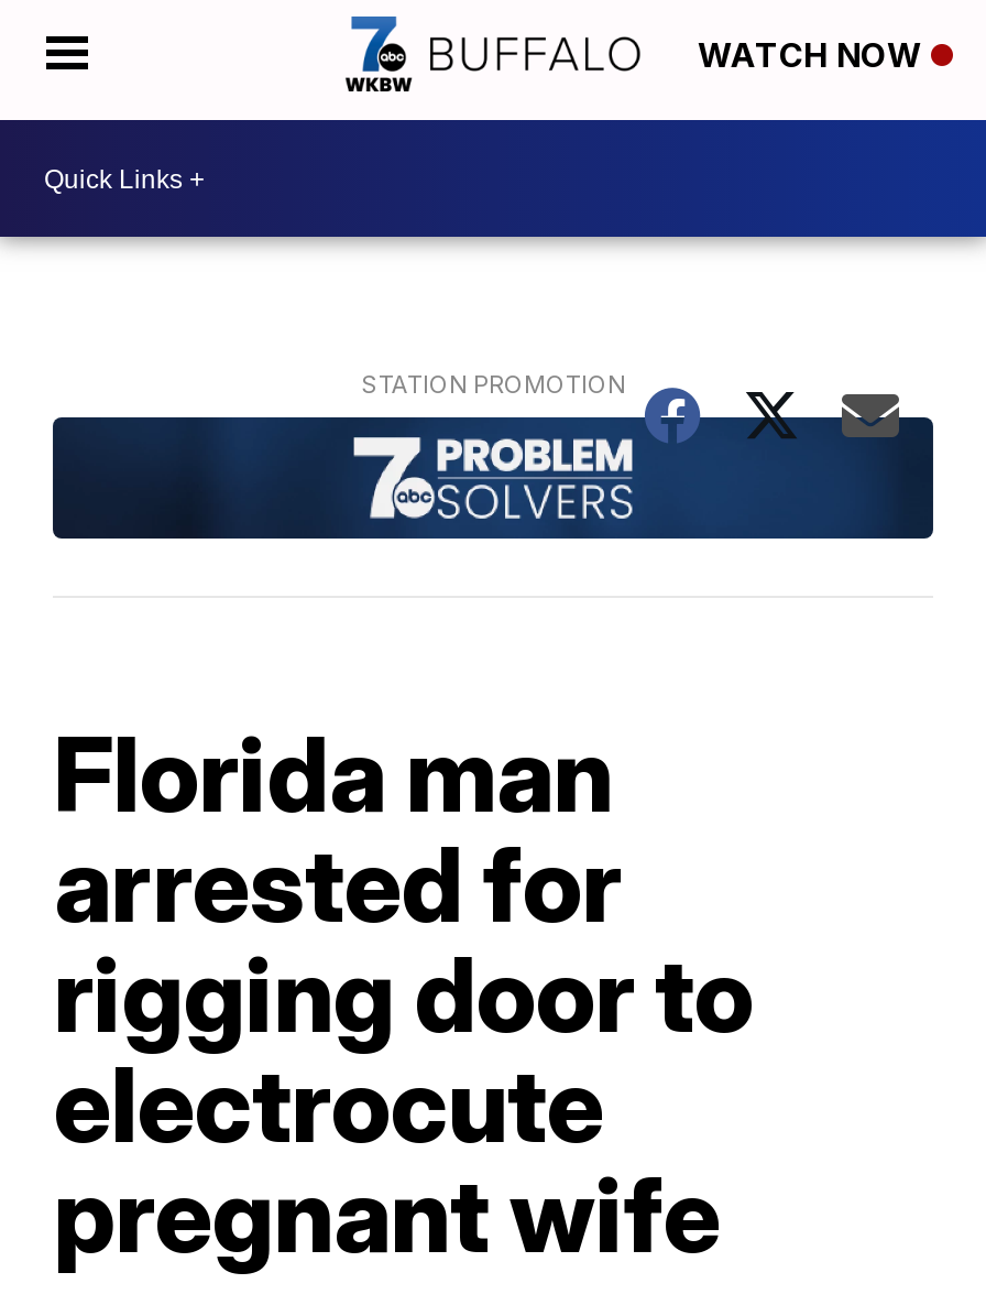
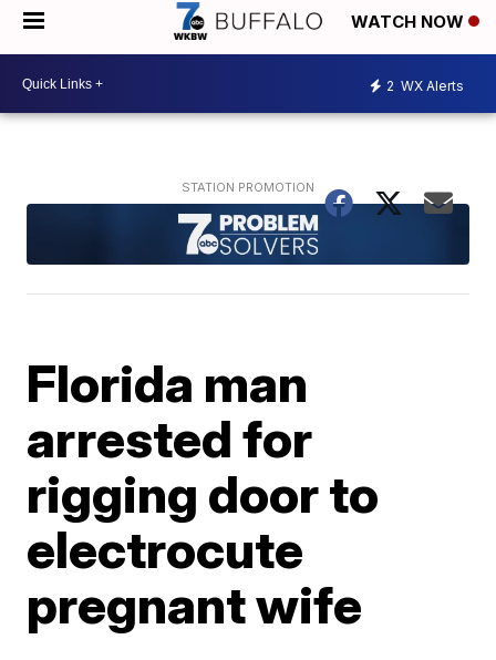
none -> [386,77,464,94] 2 WX Alerts

